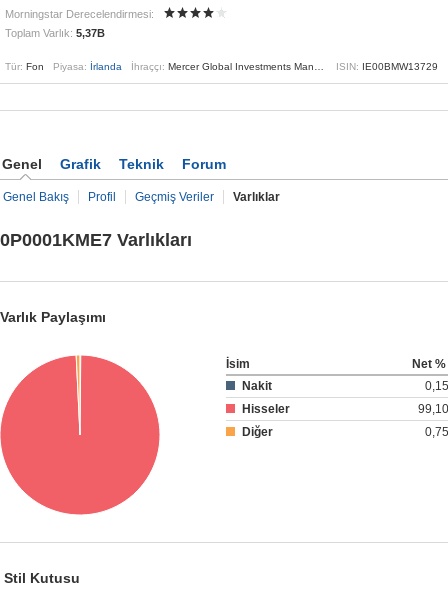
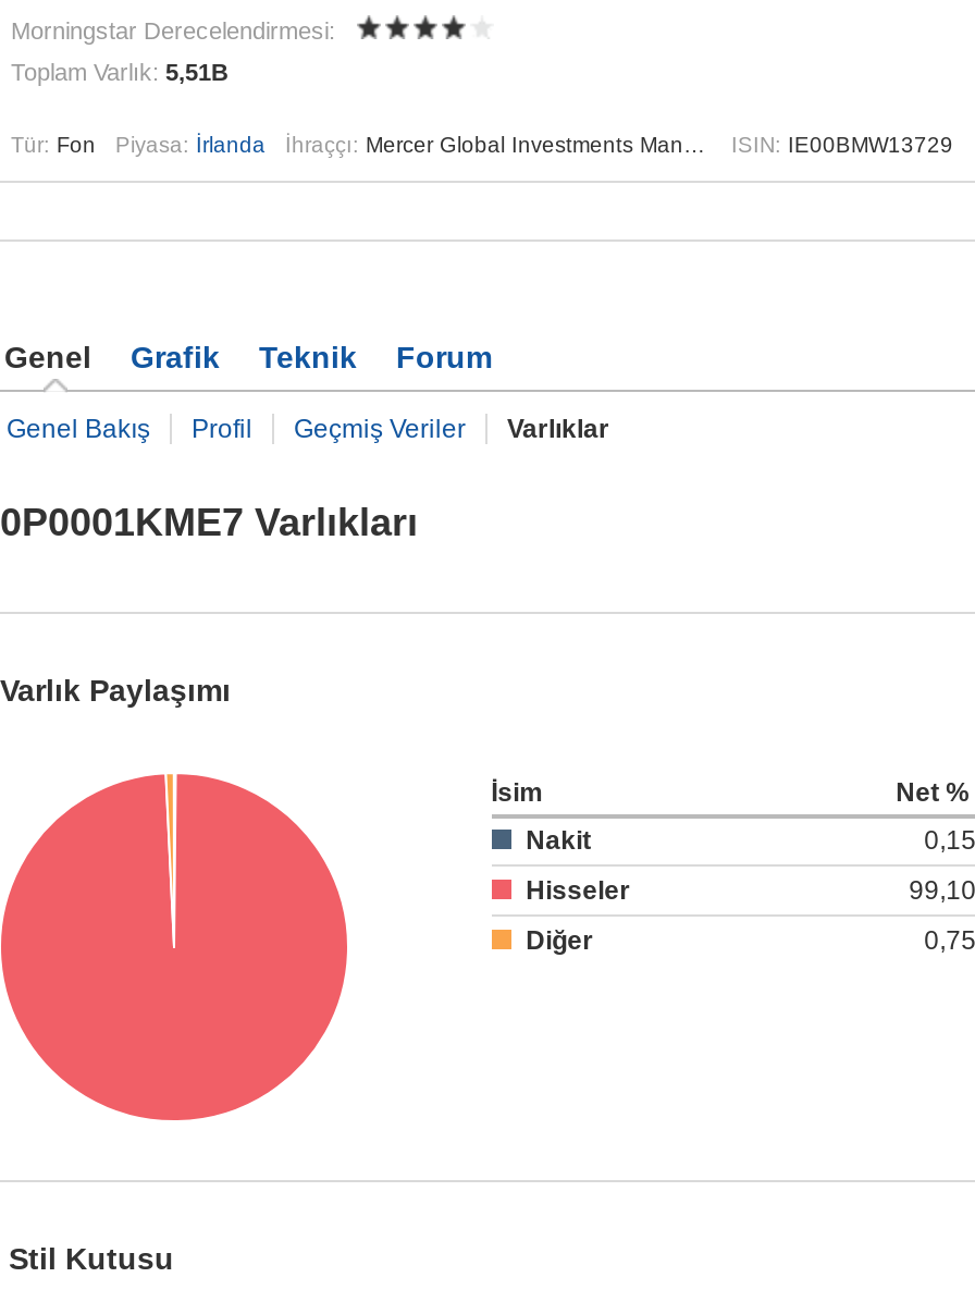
[5,27,105,39] Toplam Varlık: 5,37B -> [11,59,229,85] Toplam Varlık: 5,51B

